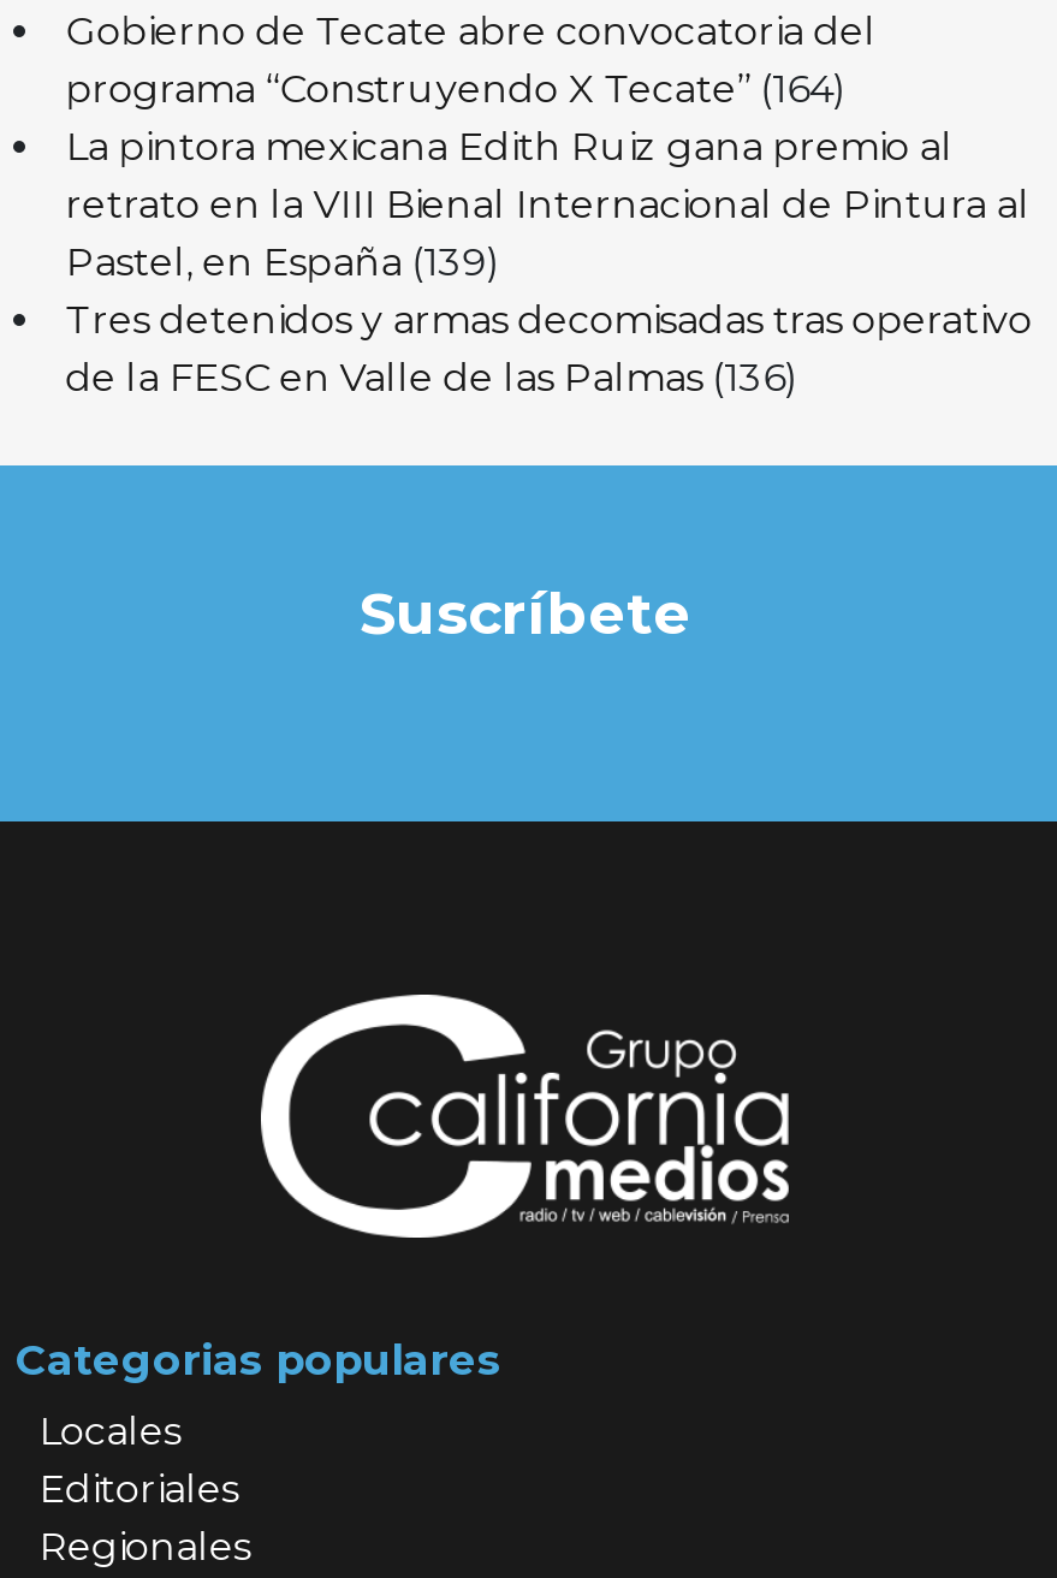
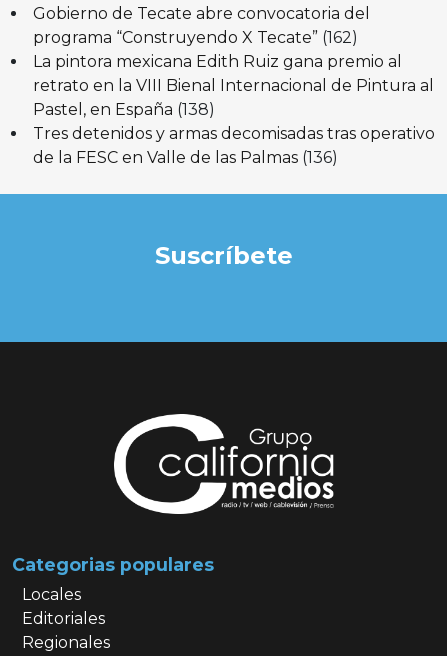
[66,67,847,112] programa “Construyendo X Tecate” (164) -> [33,28,358,47] programa “Construyendo X Tecate” (162)
[66,240,501,286] Pastel, en España (139) -> [33,100,215,119] Pastel, en España (138)

